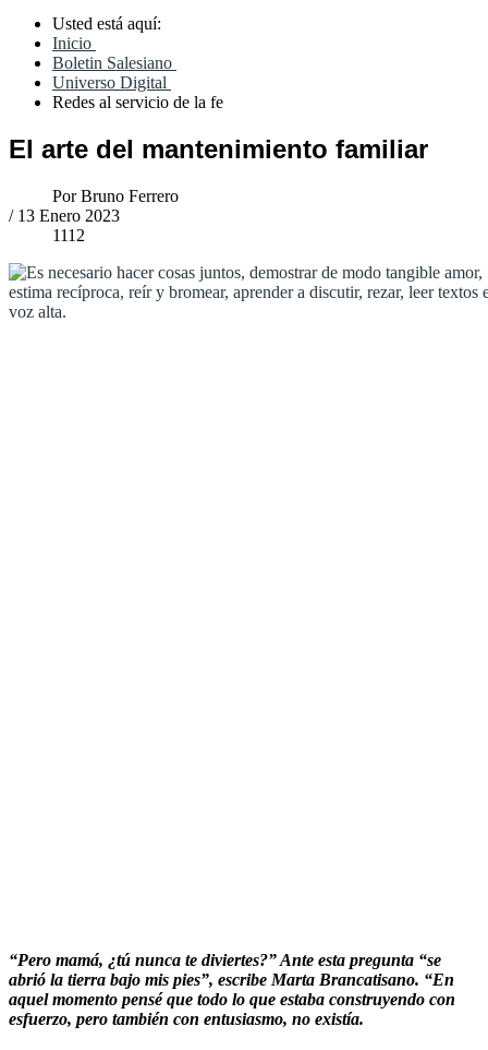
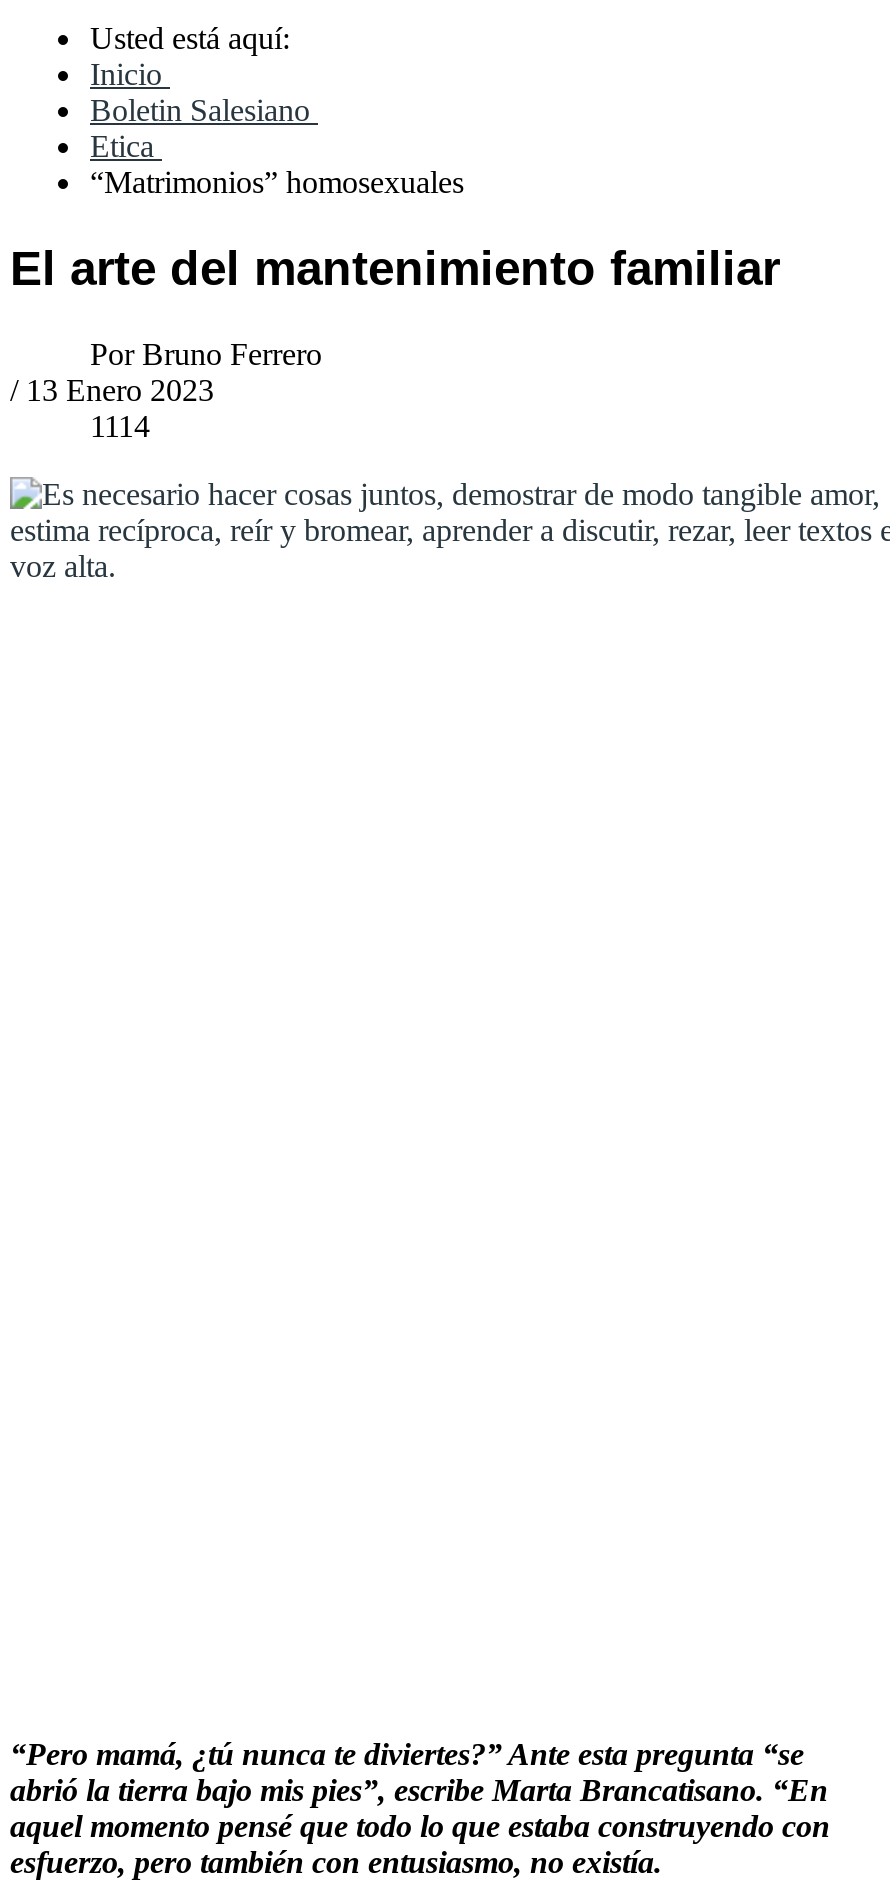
[52,73,223,111] Universo Digital | Redes al servicio de la fe -> [90,129,464,199] Etica | “Matrimonios” homosexuales
[52,226,85,244] 1112 -> [90,409,150,443] 1114

